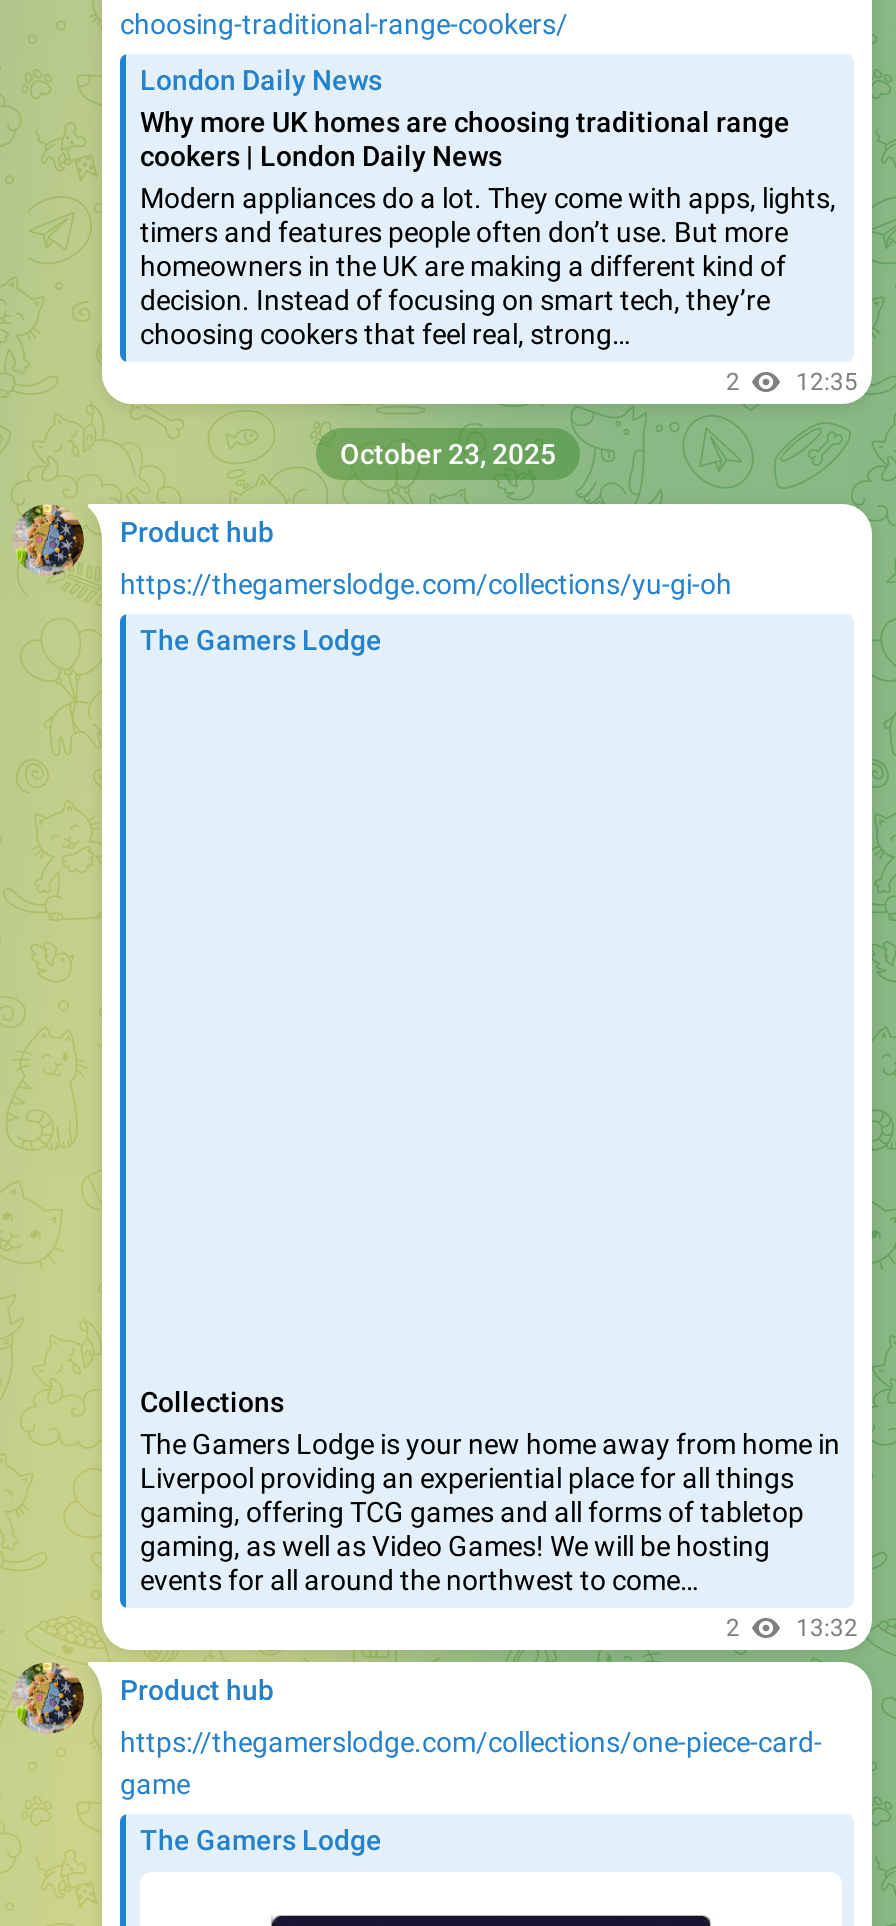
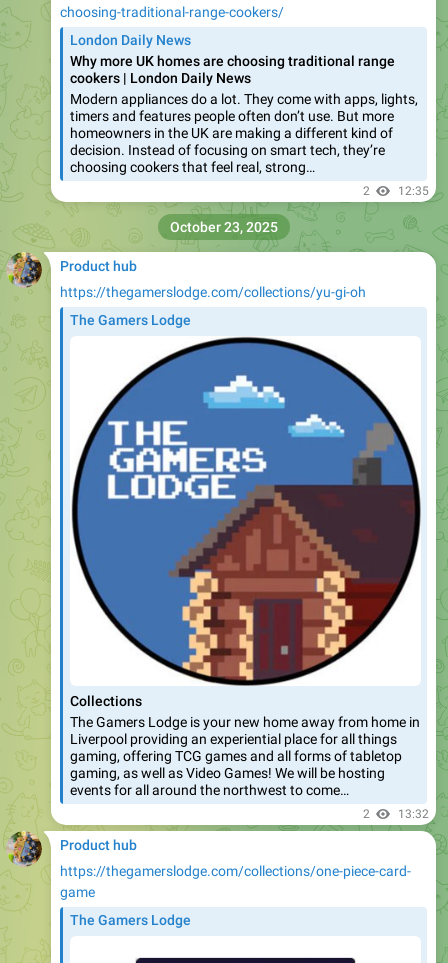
none -> [71,336,422,687] [image]

